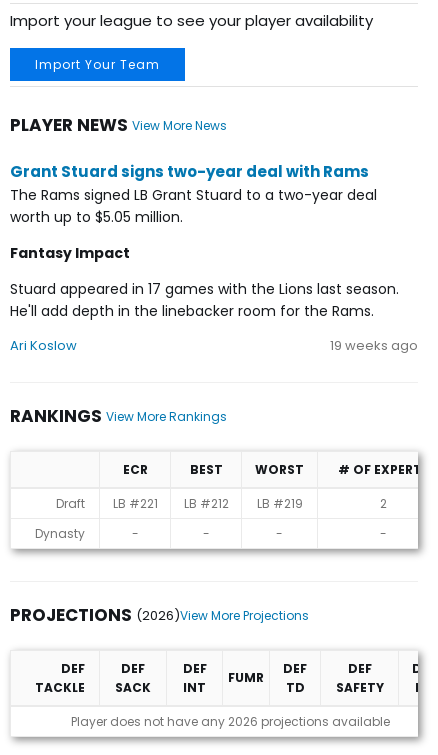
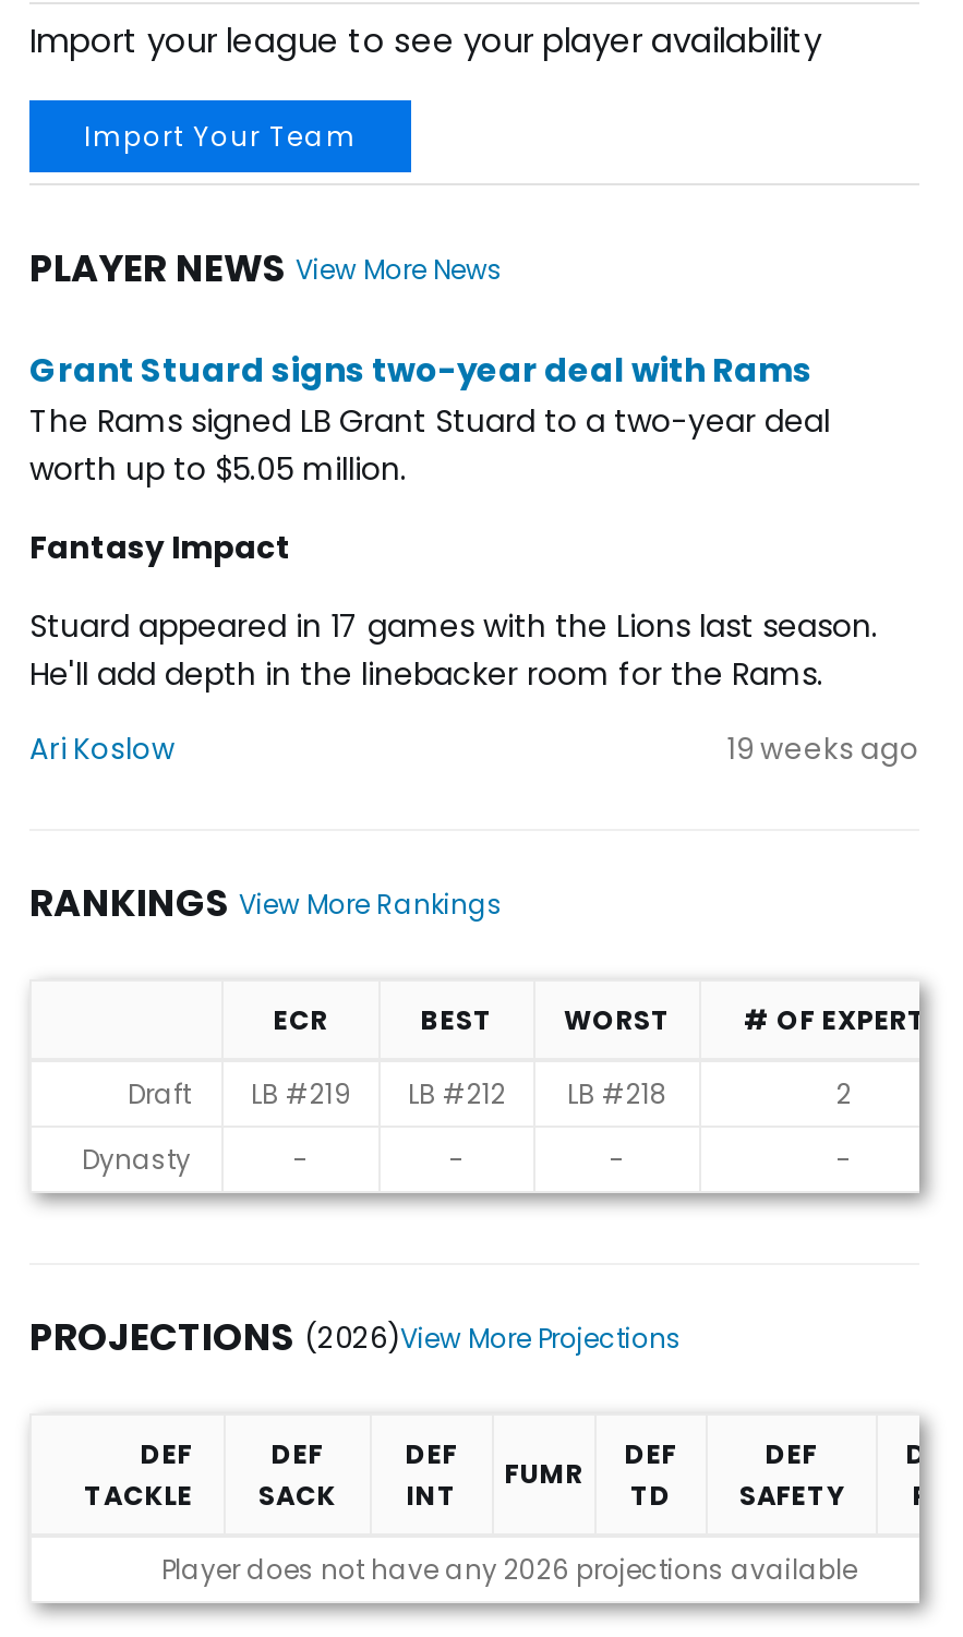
[112,495,157,512] LB #221 -> [251,1076,351,1113] LB #219
[256,495,302,512] LB #219 -> [567,1076,667,1113] LB #218

